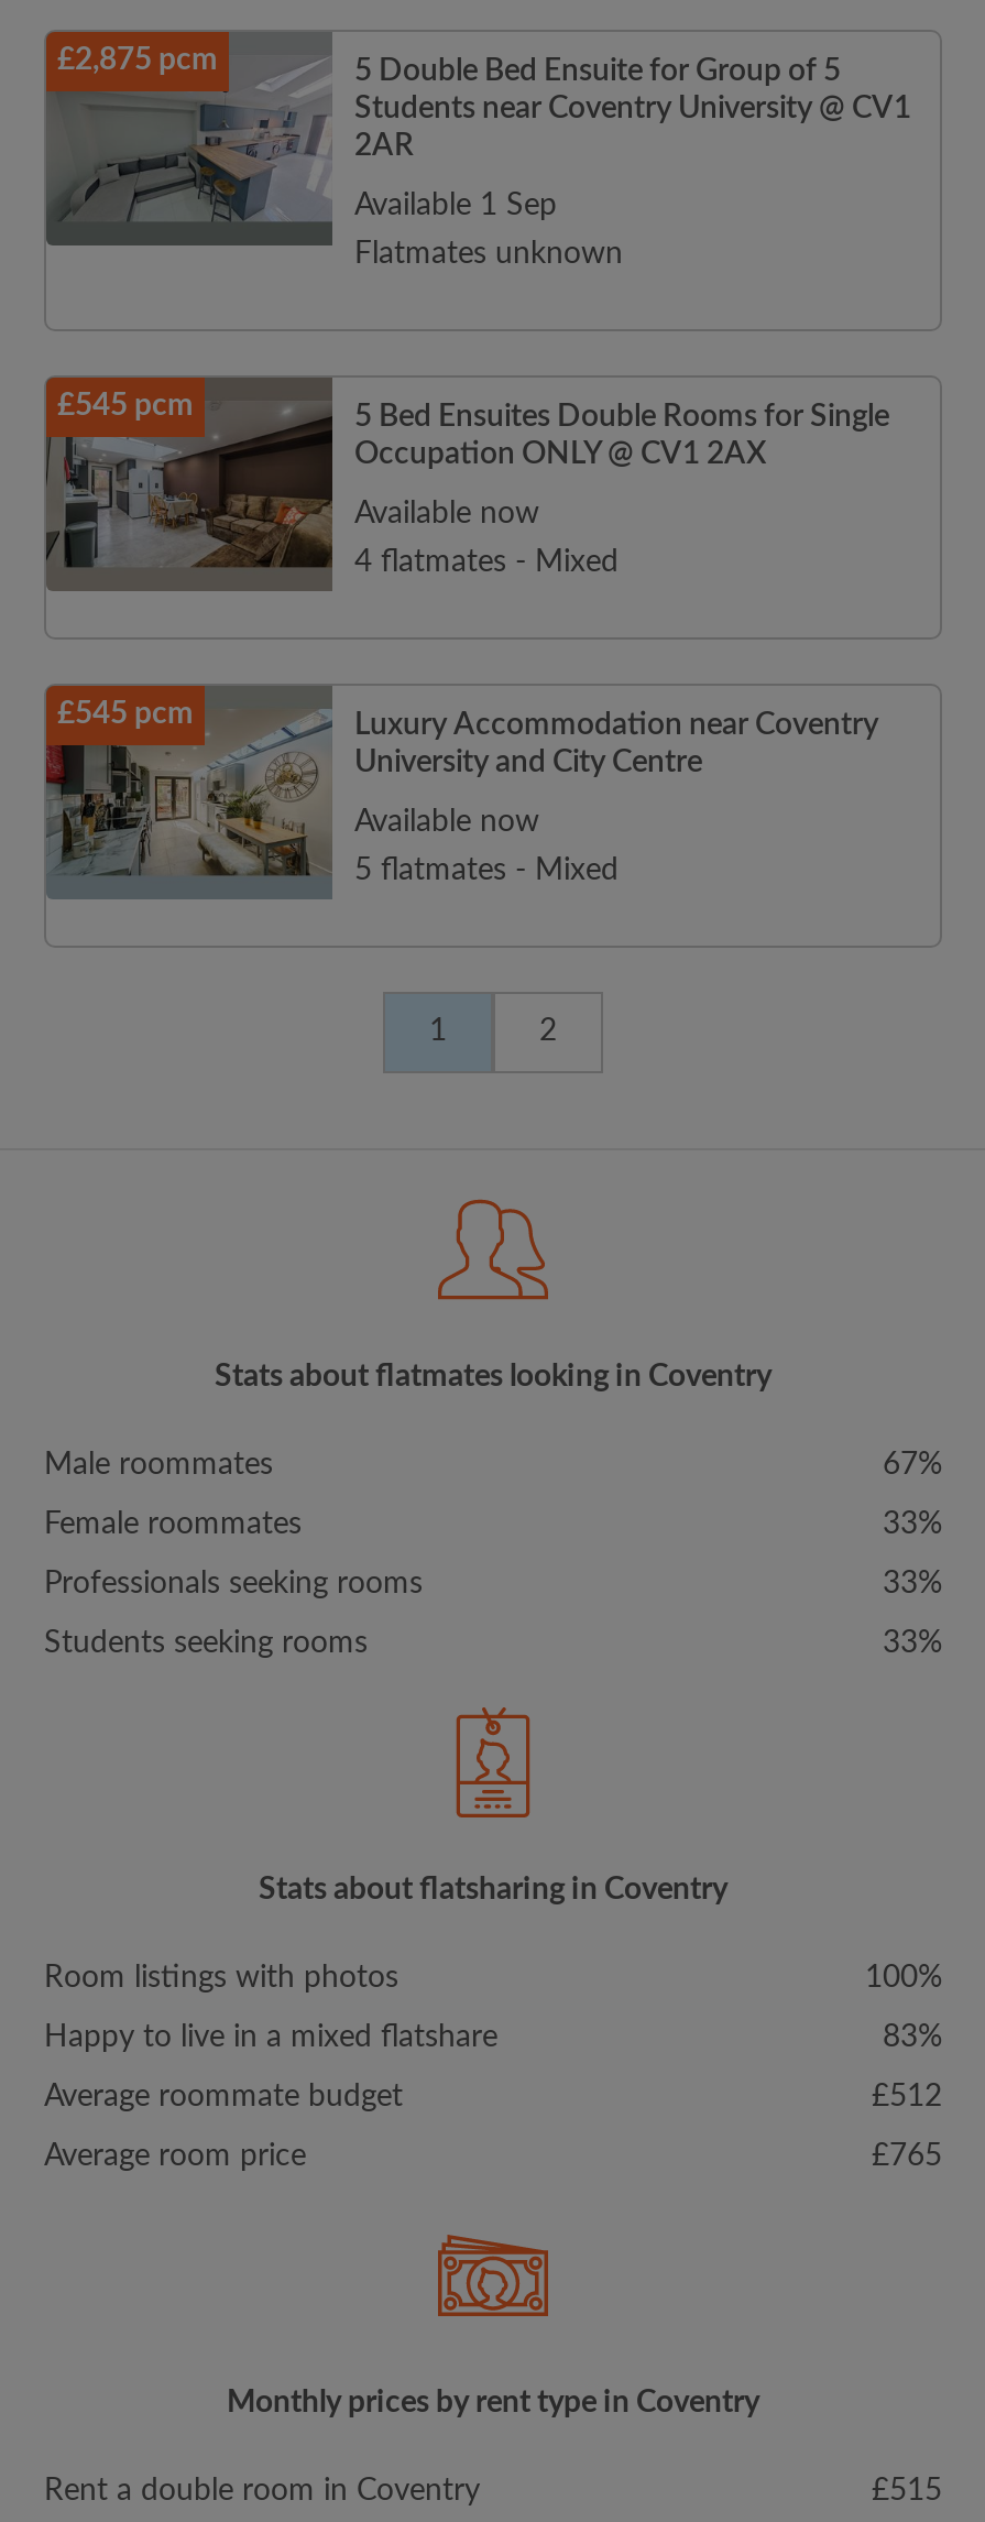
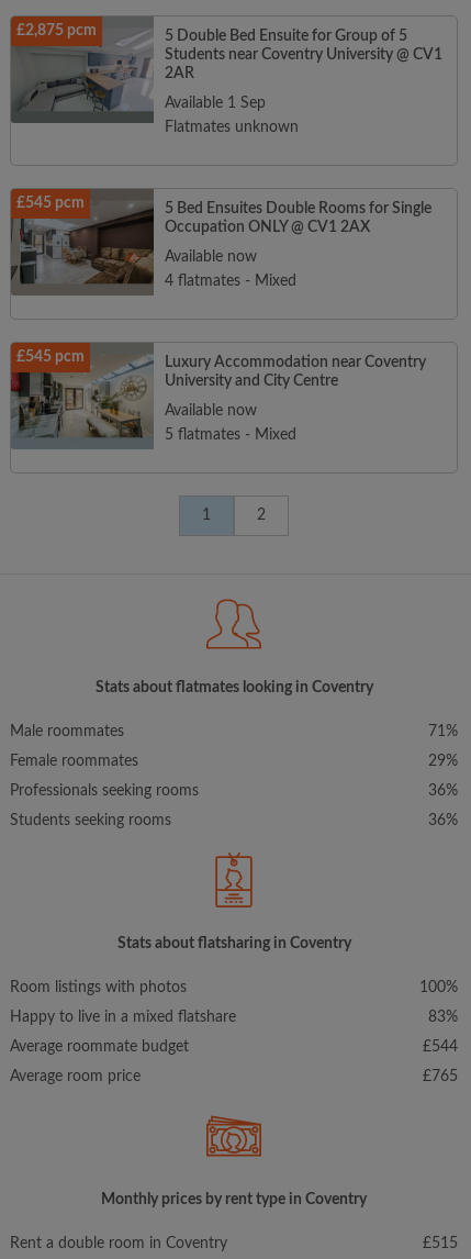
[883,1450,942,1481] 67% -> [428,724,458,740] 71%
[883,1510,942,1541] 33% -> [428,754,458,769] 29%
[883,1569,942,1600] 33% -> [428,784,458,799] 36%
[883,1629,942,1660] 33% -> [428,813,458,829] 36%
[872,2082,942,2113] £512 -> [423,1040,458,1055] £544

